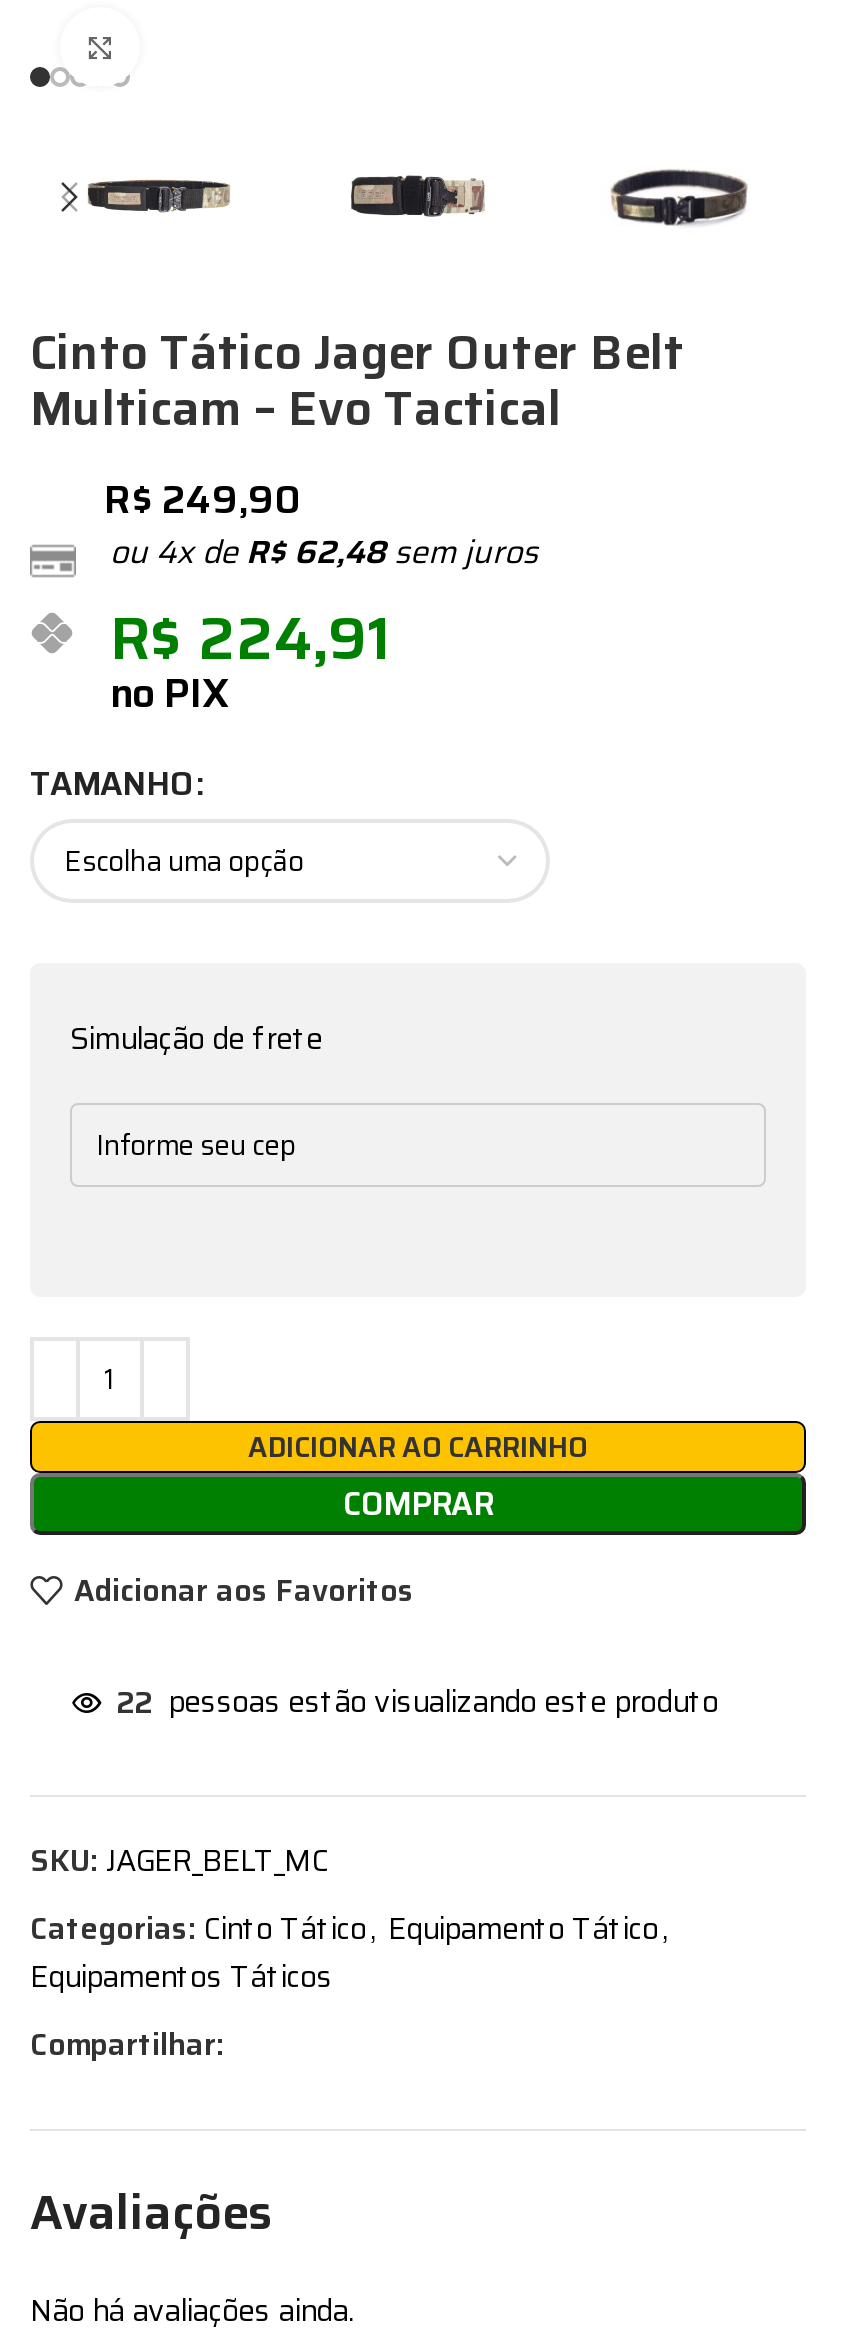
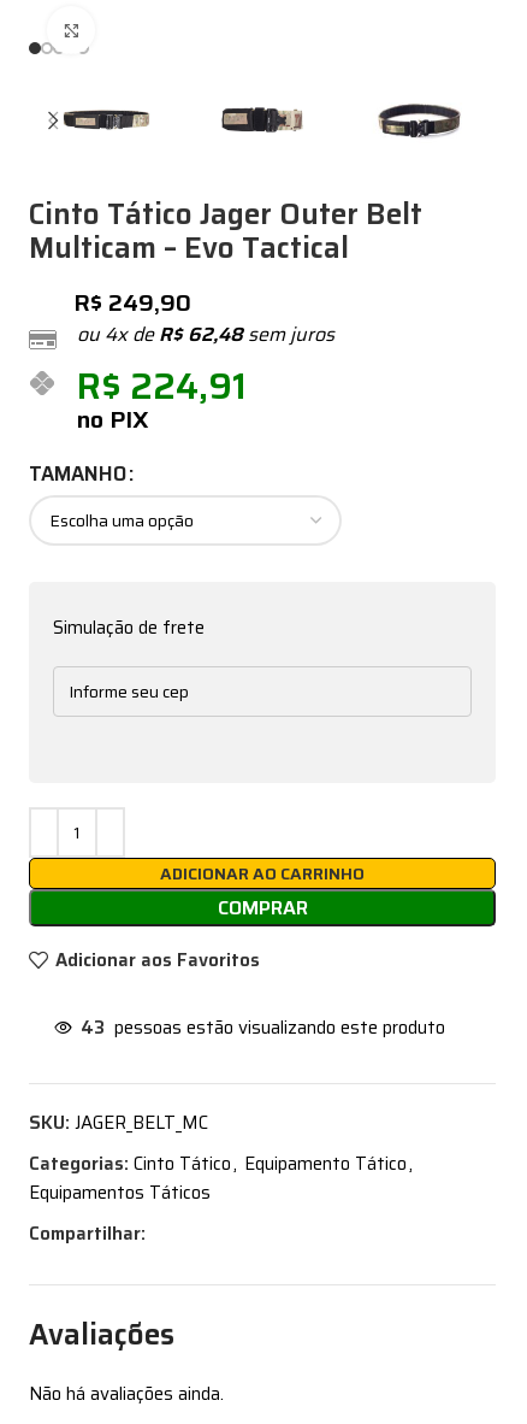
[116,1679,718,1727] 22 pessoas estão visualizando este produto -> [81,1013,445,1042] 43 pessoas estão visualizando este produto

